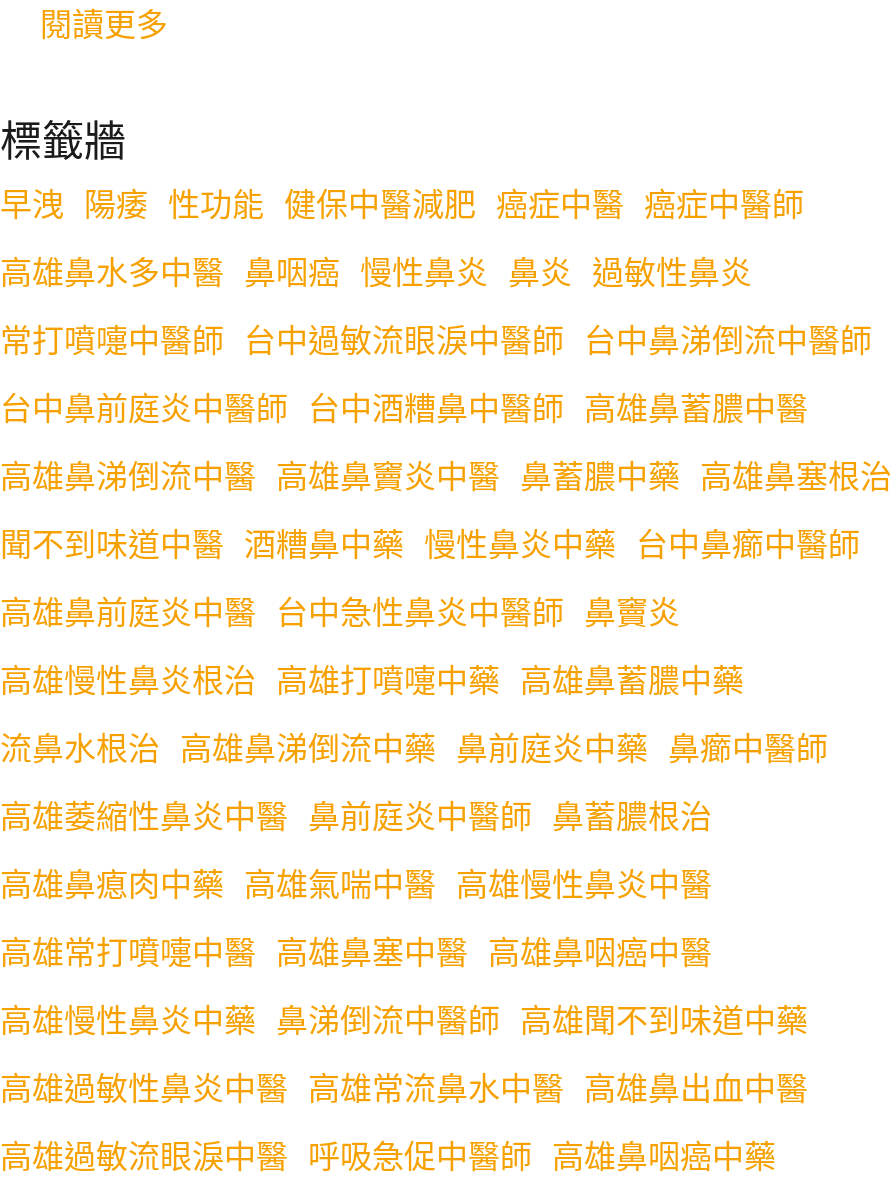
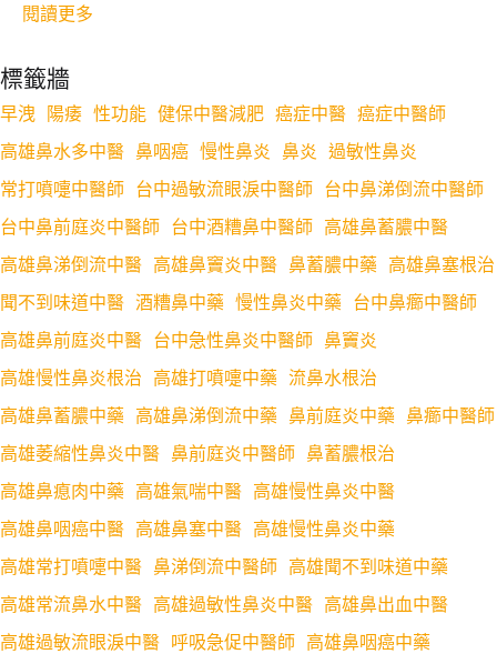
[0,663,744,701] 高雄慢性鼻炎根治 高雄打噴嚏中藥 高雄鼻蓄膿中藥 -> [0,368,377,389] 高雄慢性鼻炎根治 高雄打噴嚏中藥 流鼻水根治
[0,731,828,769] 流鼻水根治 高雄鼻涕倒流中藥 鼻前庭炎中藥 鼻癤中醫師 -> [0,406,495,427] 高雄鼻蓄膿中藥 高雄鼻涕倒流中藥 鼻前庭炎中藥 鼻癤中醫師
[0,935,712,973] 高雄常打噴嚏中醫 高雄鼻塞中醫 高雄鼻咽癌中醫 -> [0,519,395,540] 高雄鼻咽癌中醫 高雄鼻塞中醫 高雄慢性鼻炎中藥
[0,1003,808,1041] 高雄慢性鼻炎中藥 鼻涕倒流中醫師 高雄聞不到味道中藥 -> [0,557,448,578] 高雄常打噴嚏中醫 鼻涕倒流中醫師 高雄聞不到味道中藥
[0,1071,808,1109] 高雄過敏性鼻炎中醫 高雄常流鼻水中醫 高雄鼻出血中醫 -> [0,594,448,616] 高雄常流鼻水中醫 高雄過敏性鼻炎中醫 高雄鼻出血中醫

